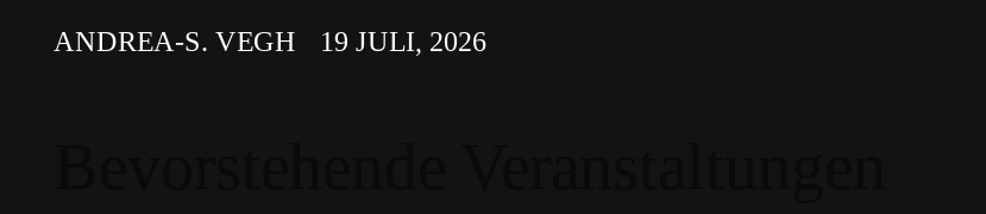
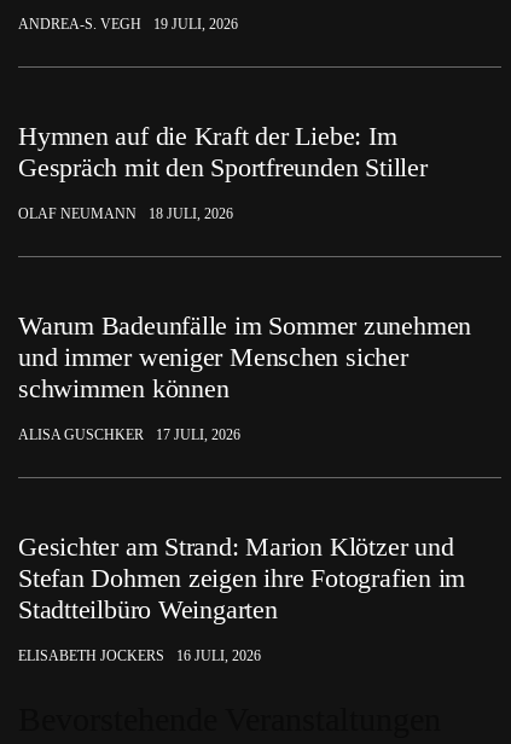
none -> [18,121,427,222] Hymnen auf die Kraft der Liebe: Im | Gespräch mit den Sportfreunden Stiller | OLAF NEUMANN | 18 JULI, 2026
none -> [18,310,471,443] Warum Badeunfälle im Sommer zunehmen | und immer weniger Menschen sicher | schwimmen können | ALISA GUSCHKER | 17 JULI, 2026
none -> [18,531,465,664] Gesichter am Strand: Marion Klötzer und | Stefan Dohmen zeigen ihre Fotografien im | Stadtteilbüro Weingarten | ELISABETH JOCKERS | 16 JULI, 2026

